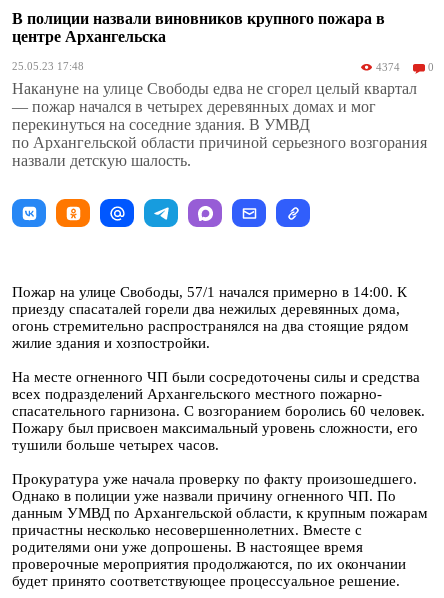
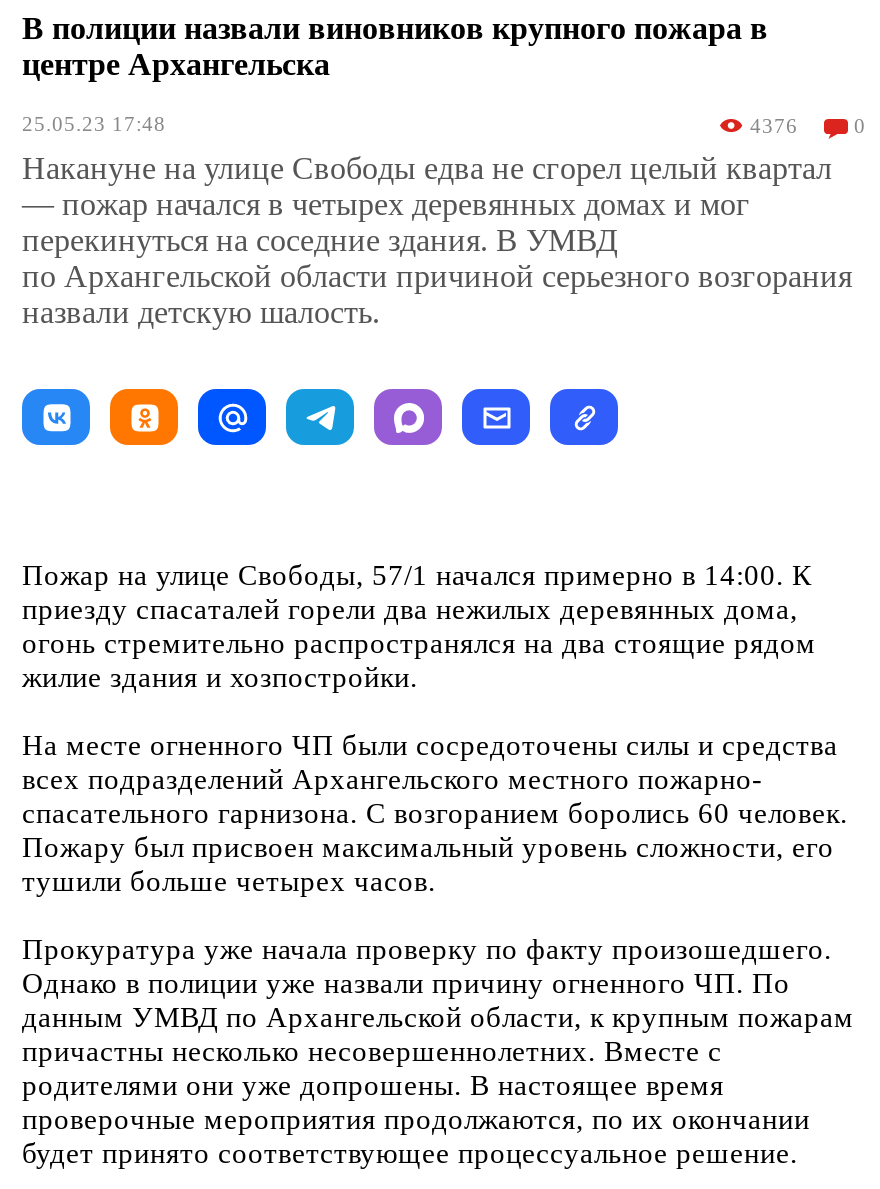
[373,62,434,73] 4374 0 -> [744,115,866,137] 4376 0

